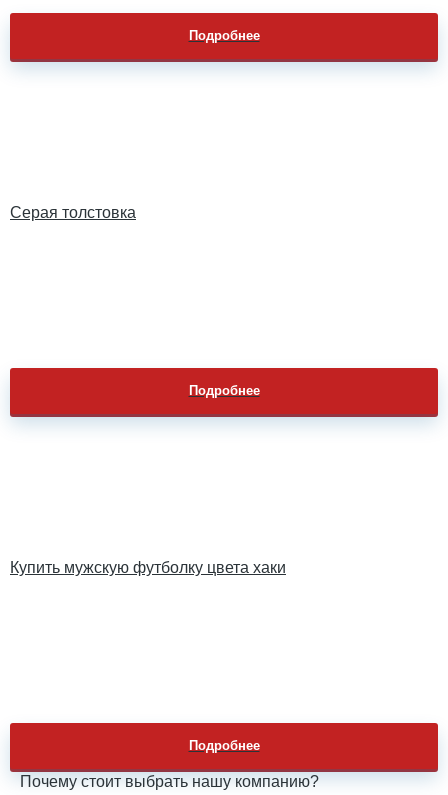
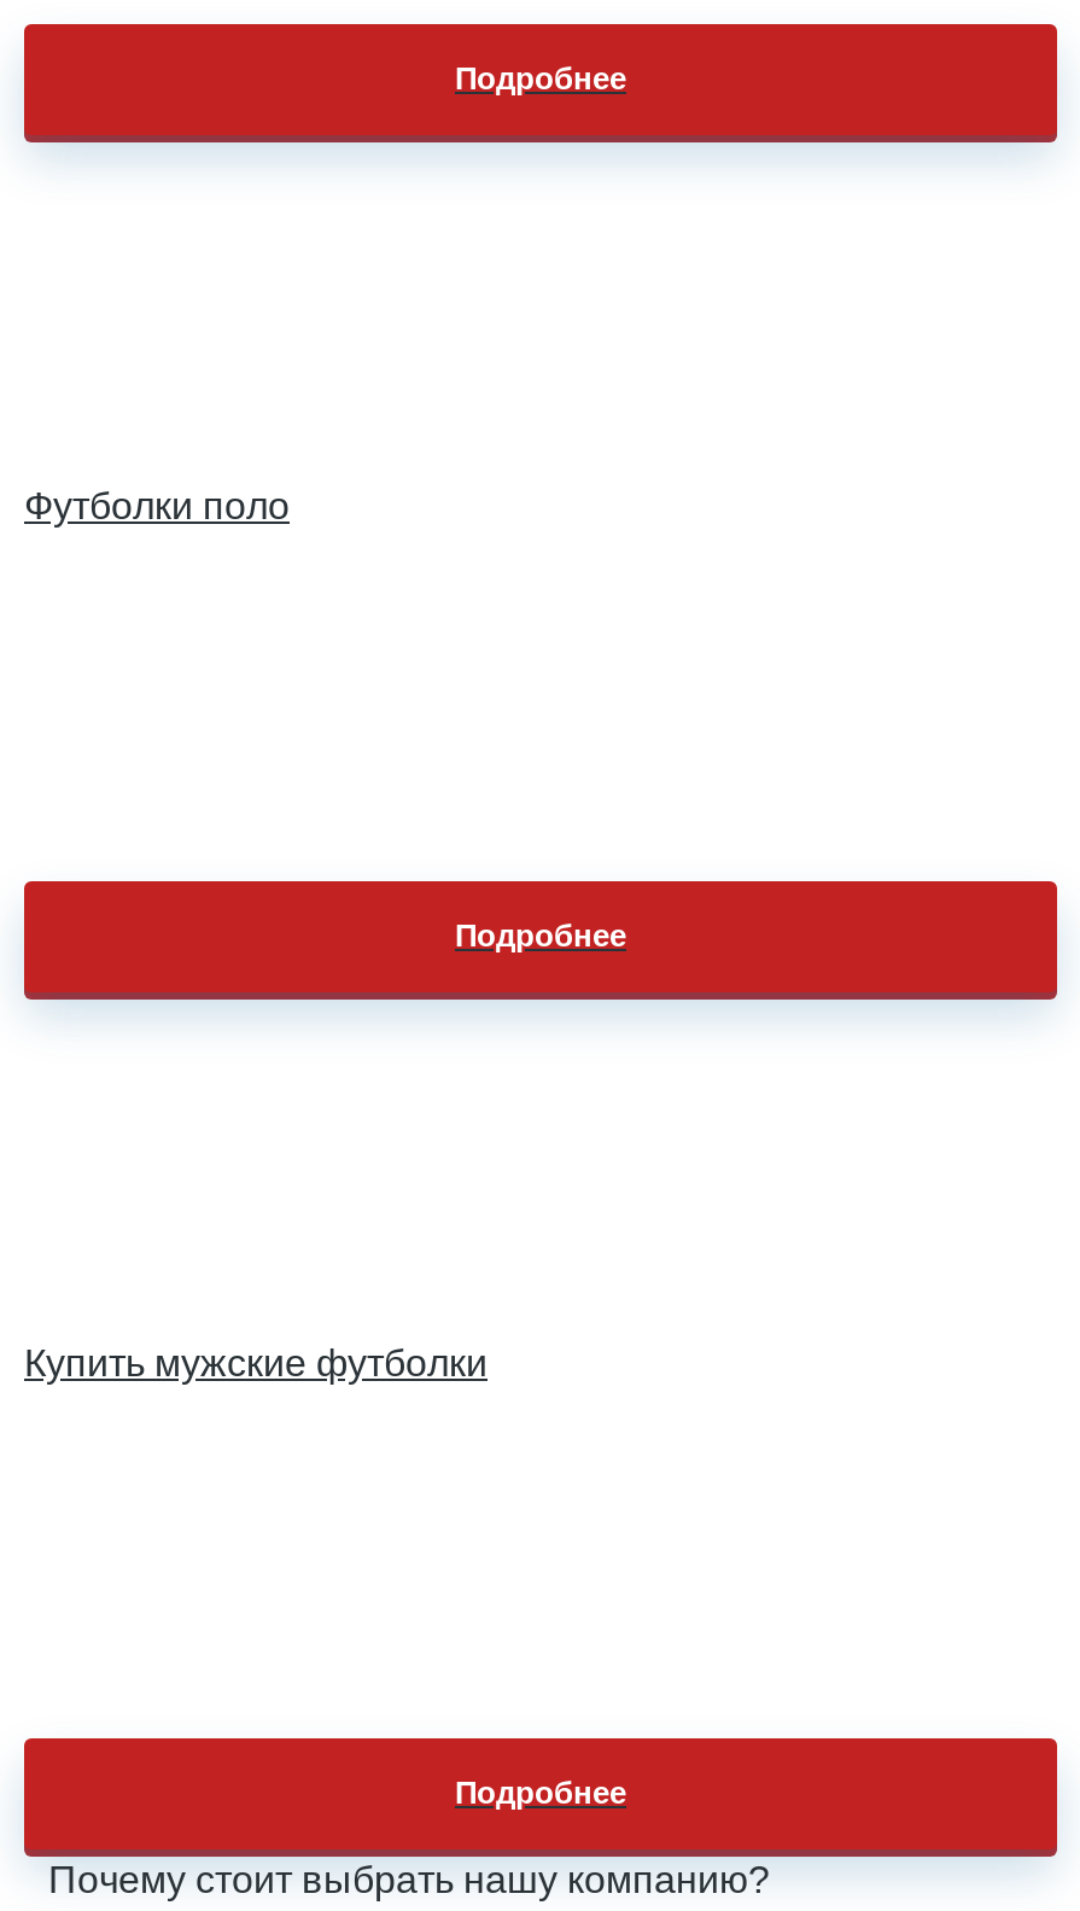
[10,204,136,221] Серая толстовка -> [24,486,290,527] Футболки поло
[10,559,286,576] Купить мужскую футболку цвета хаки -> [24,1343,488,1384] Купить мужские футболки

